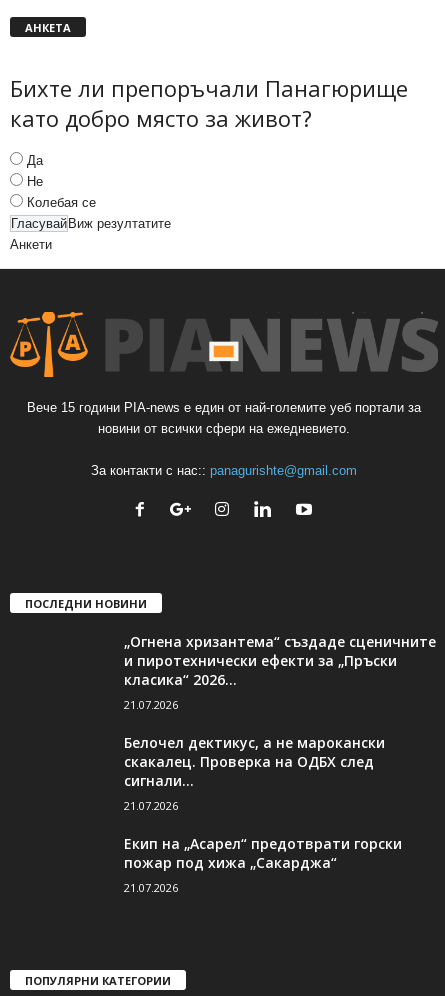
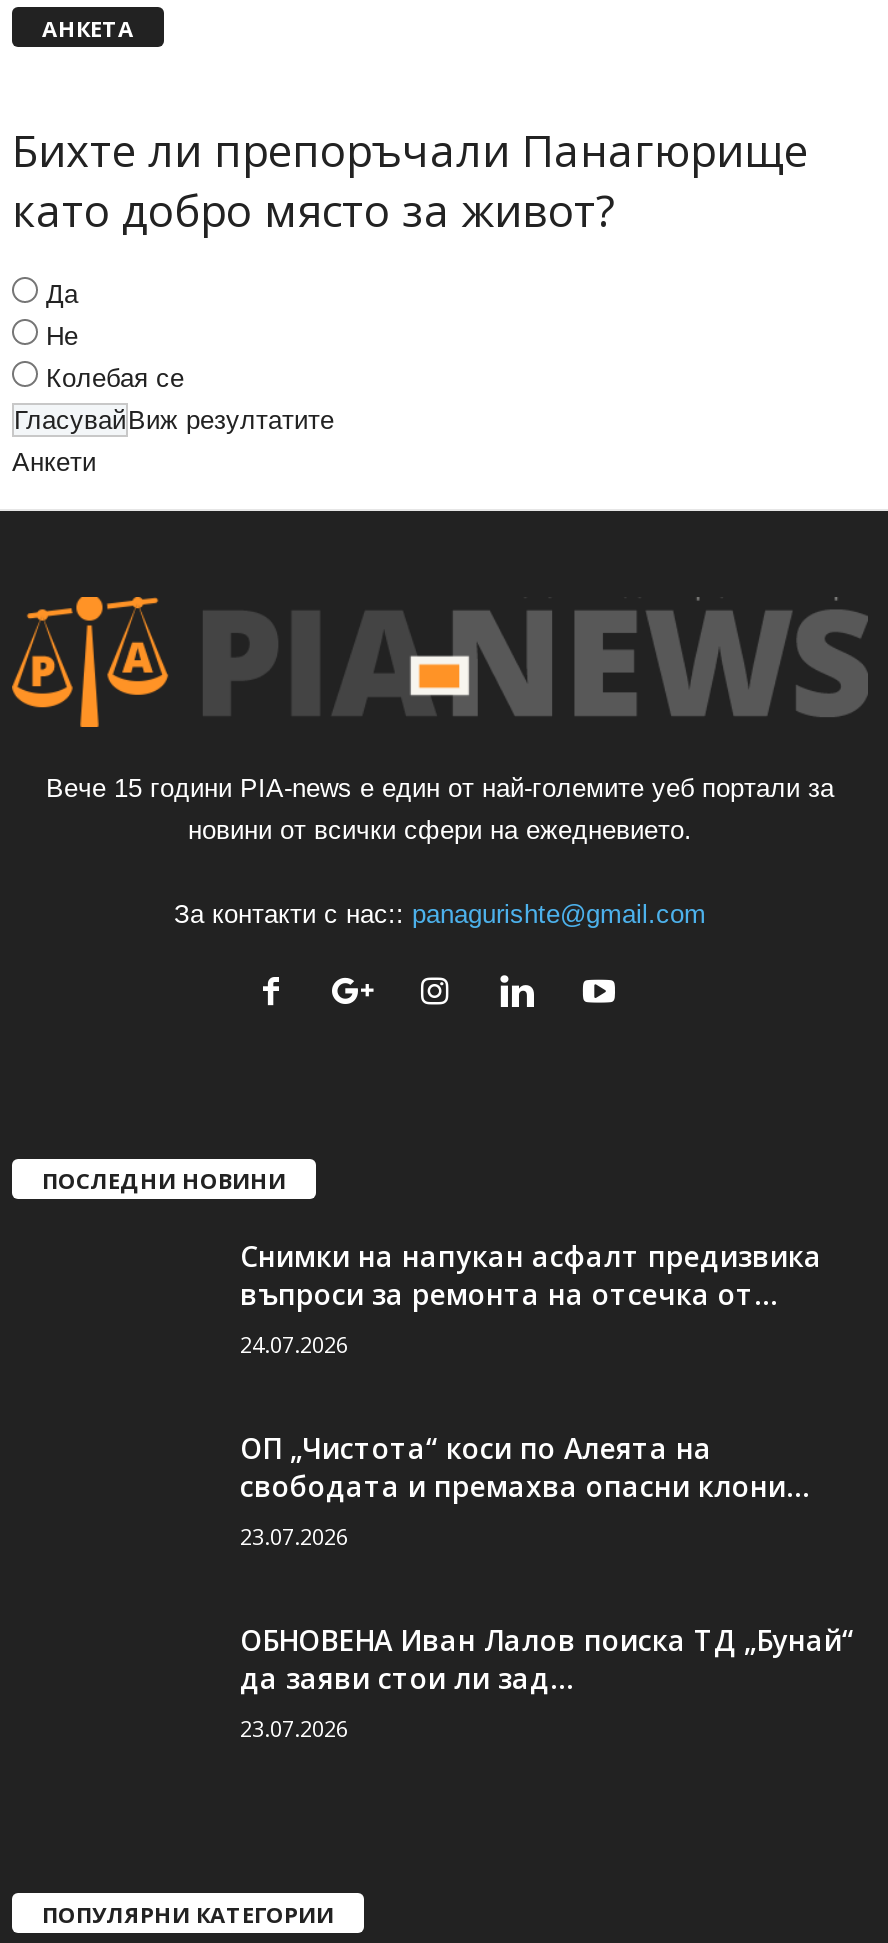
[124,632,436,712] „Огнена хризантема“ създаде сценичните | и пиротехнически ефекти за „Пръски | класика“ 2026... | 21.07.2026 -> [240,1237,822,1359] Снимки на напукан асфалт предизвика | въпроси за ремонта на отсечка от... | 24.07.2026
[124,733,385,813] Белочел дектикус, а не марокански | скакалец. Проверка на ОДБХ след | сигнали... | 21.07.2026 -> [240,1429,810,1551] ОП „Чистота“ коси по Алеята на | свободата и премахва опасни клони... | 23.07.2026
[124,834,402,895] Eкип на „Асарел“ предотврати горски | пожар под хижа „Сакарджа“ | 21.07.2026 -> [240,1621,854,1743] ОБНОВЕНА Иван Лалов поиска ТД „Бунай“ | да заяви стои ли зад... | 23.07.2026

